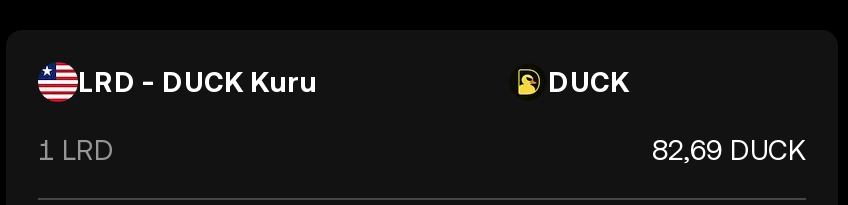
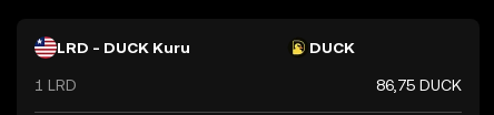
[652,134,806,166] 82,69 DUCK -> [376,76,462,94] 86,75 DUCK

